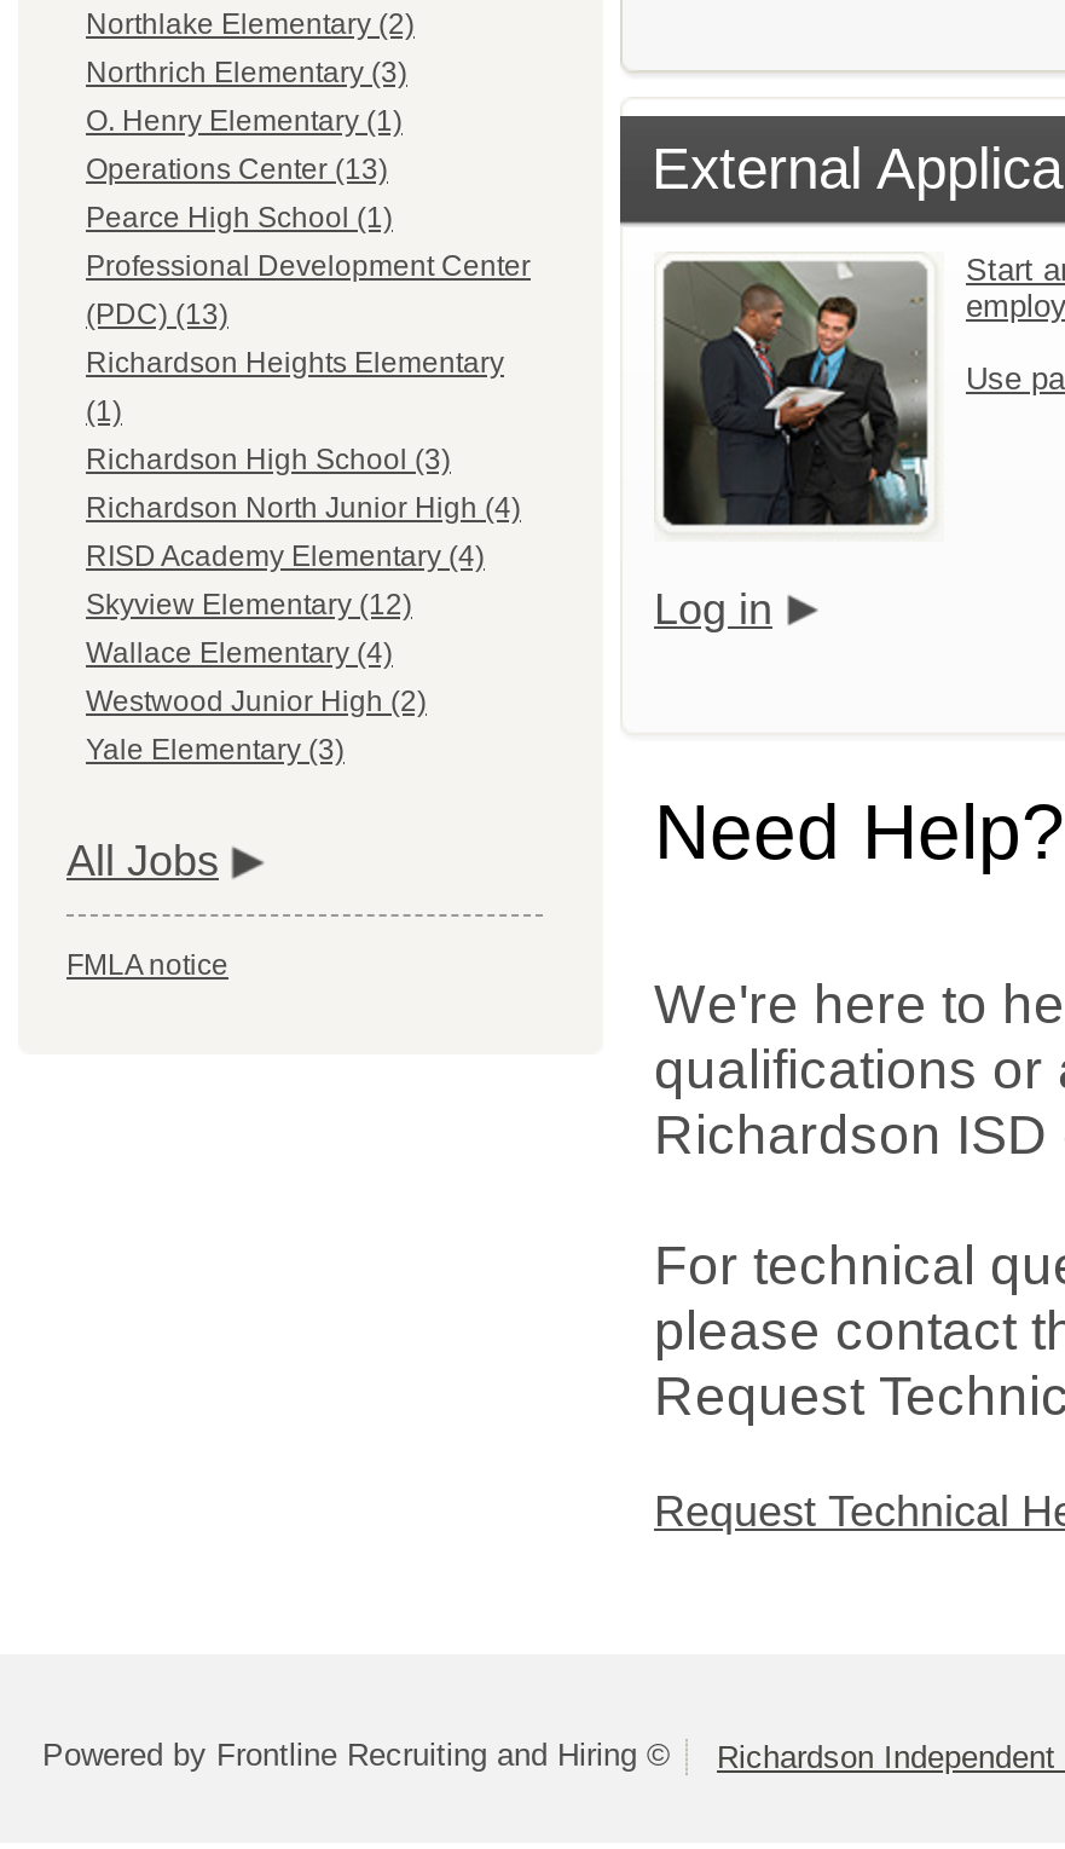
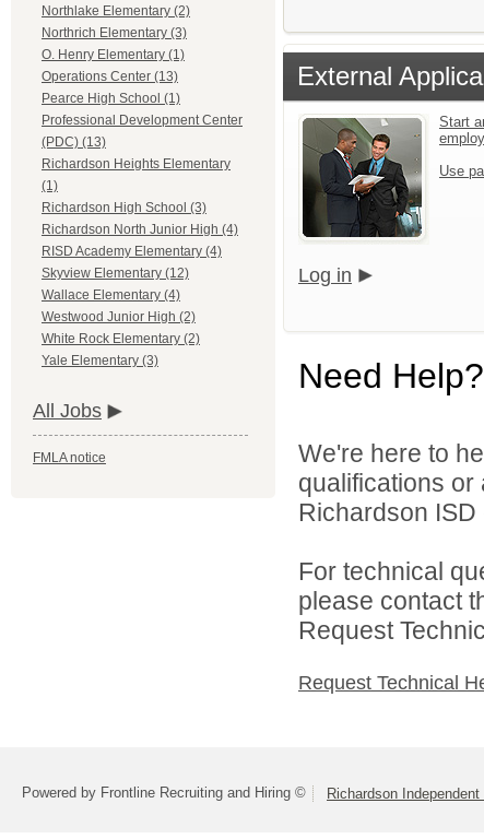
moved [66,734,345,983] -> [33,353,158,466]: Yale Elementary (3) | All Jobs | FMLA notice
none -> [42,331,200,347] White Rock Elementary (2)

